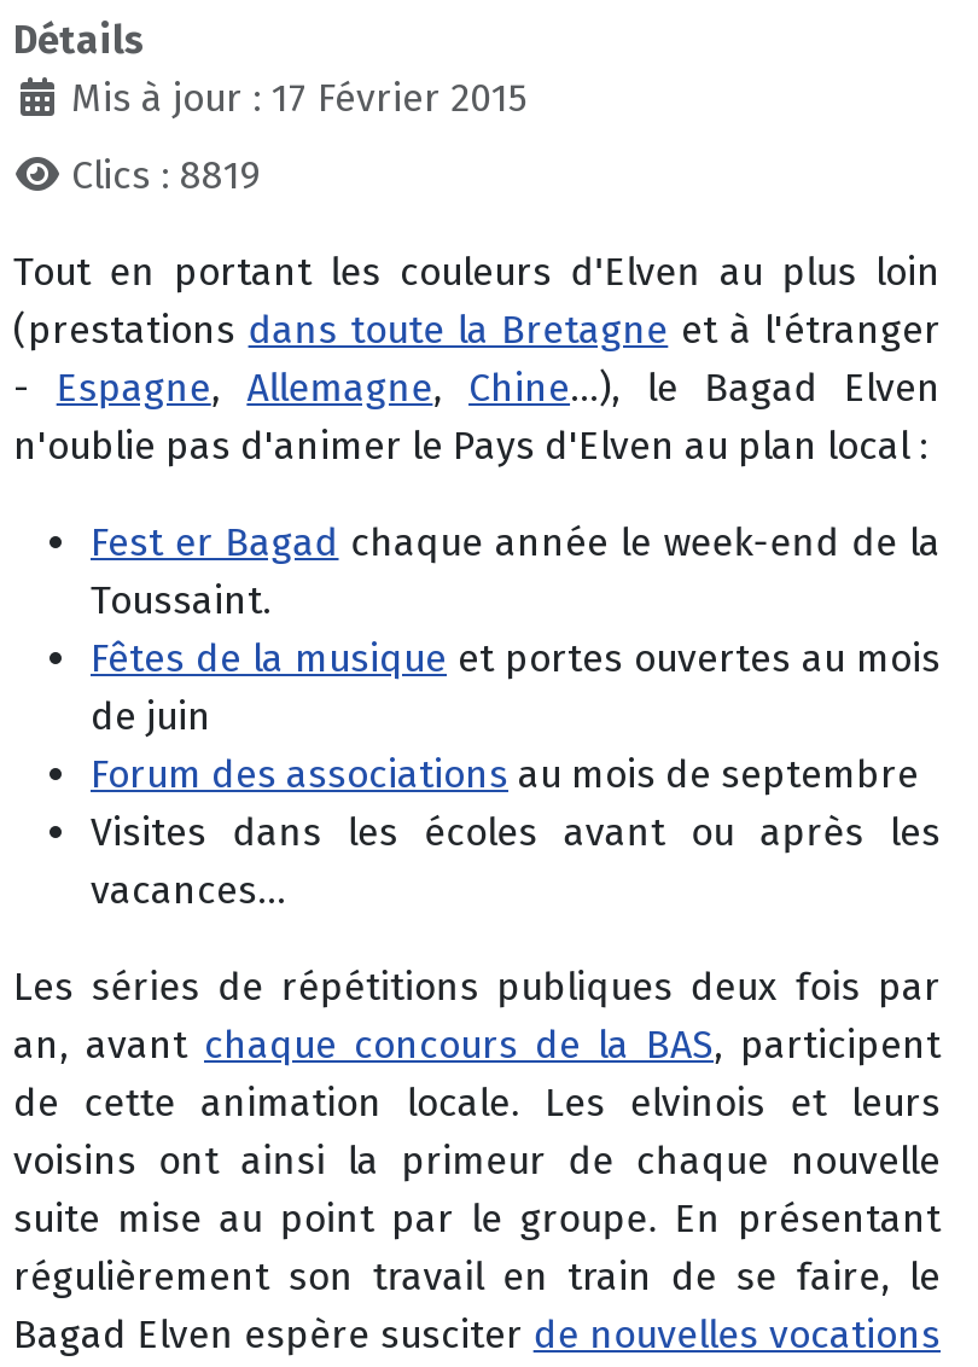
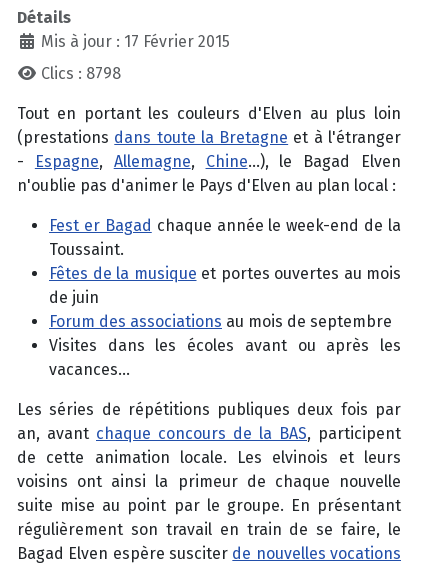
[71,153,262,199] Clics : 8819 -> [41,64,121,83] Clics : 8798

